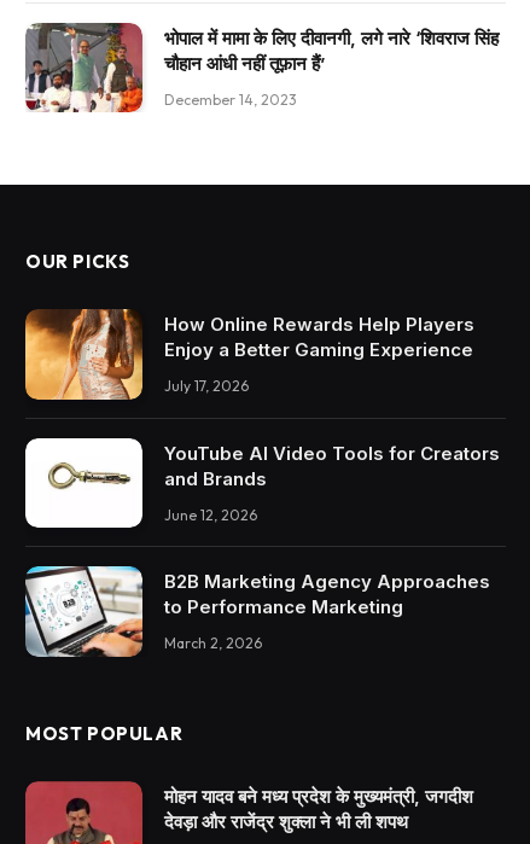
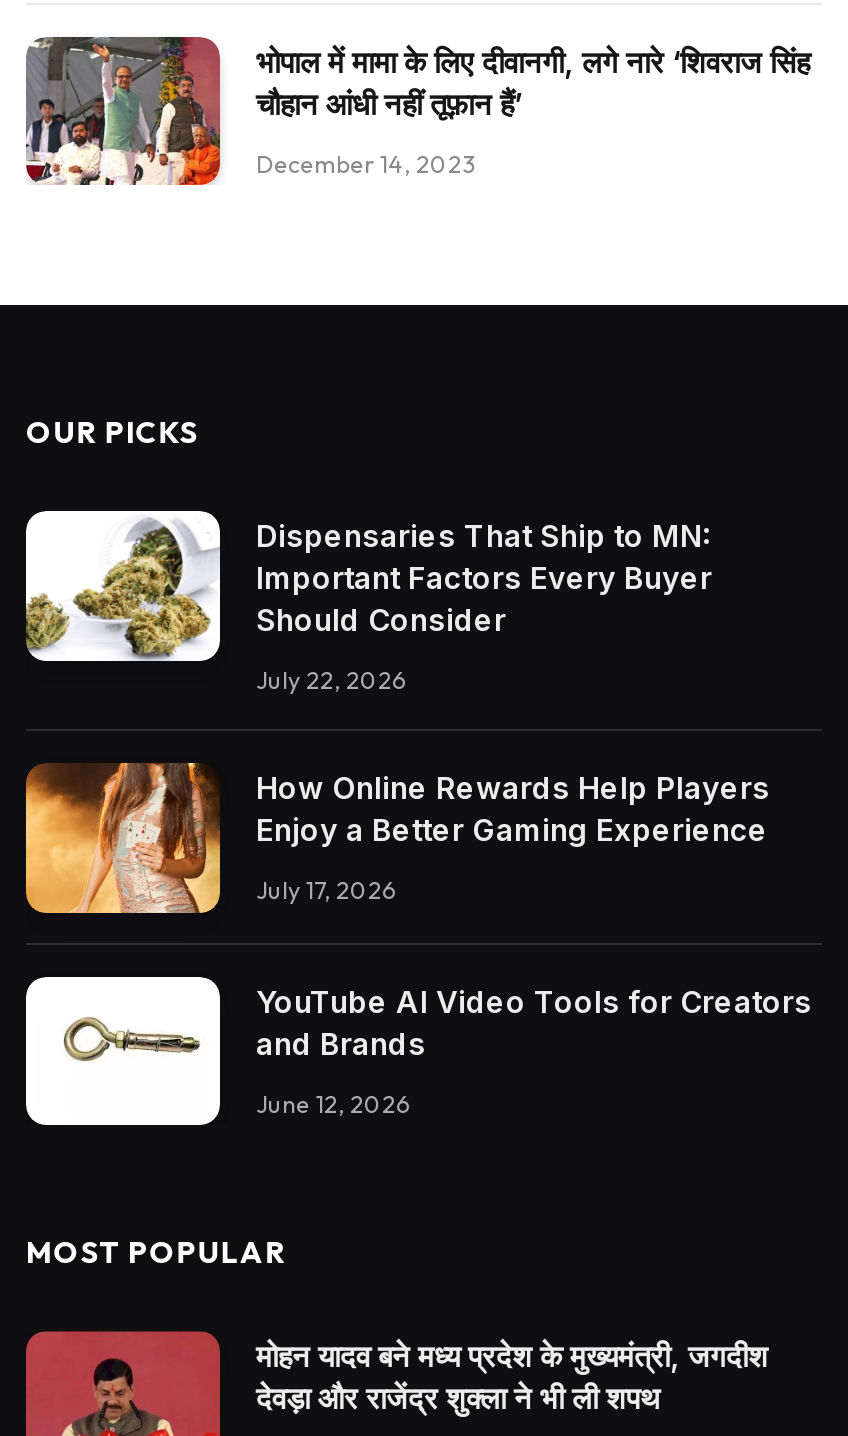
none -> [24,509,712,695] [image] | Dispensaries That Ship to MN: | Important Factors Every Buyer | Should Consider | July 22, 2026
moved [24,307,500,524] -> [24,759,812,1119]: [image] | How Online Rewards Help Players | Enjoy a Better Gaming Experience | July 17, 2026 | YouTube AI Video Tools for Creators | and Brands | June 12, 2026
[24,565,490,657] [image] | B2B Marketing Agency Approaches | to Performance Marketing | March 2, 2026 -> none

